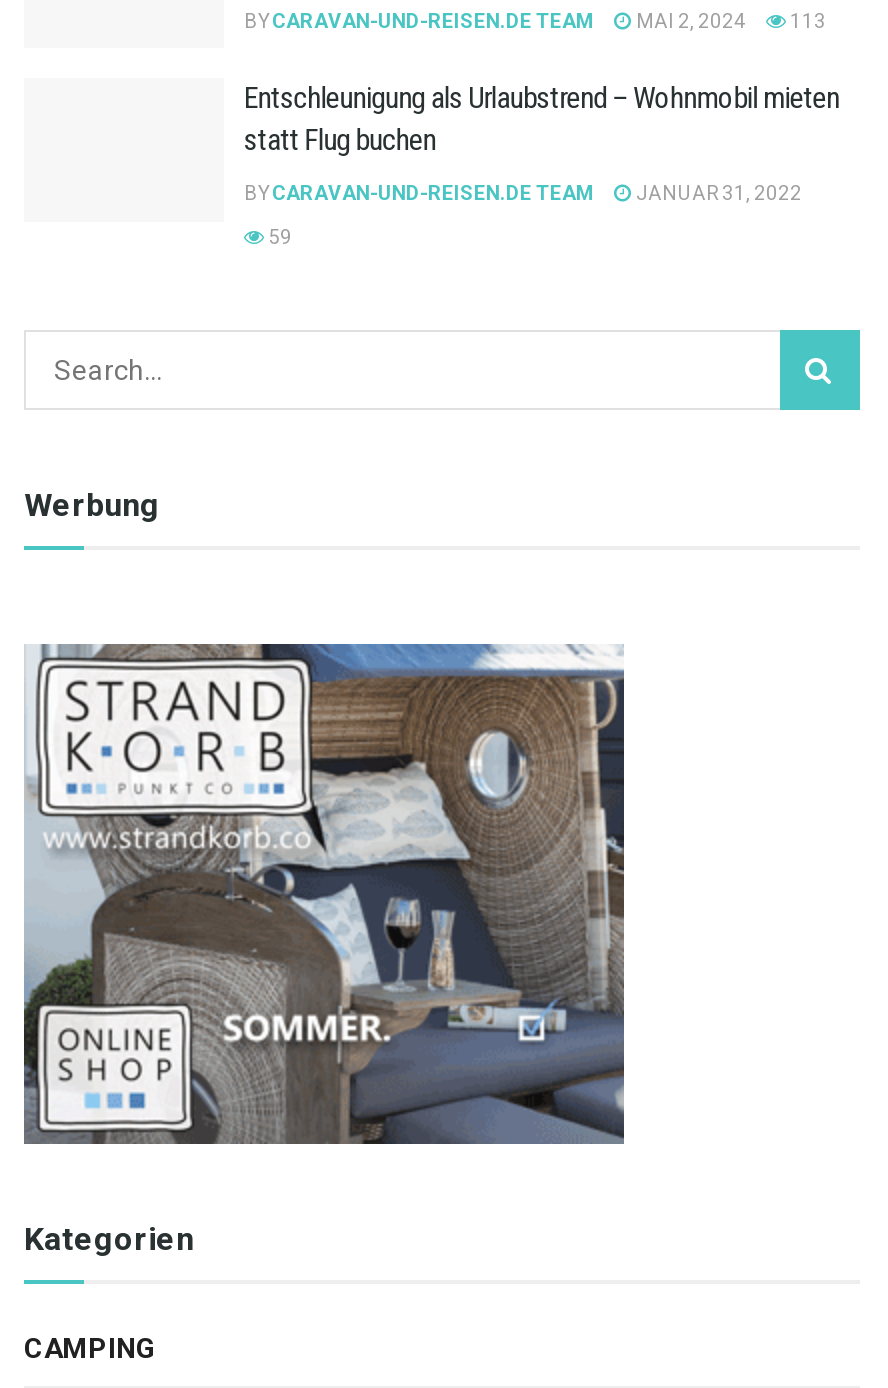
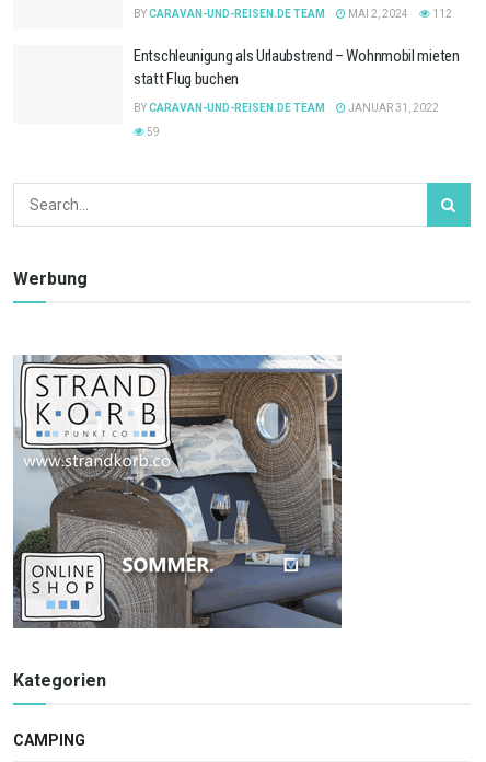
[244,9,826,31] BY CARAVAN-UND-REISEN.DE TEAM MAI 2, 2024 113 -> [134,7,452,19] BY CARAVAN-UND-REISEN.DE TEAM MAI 2, 2024 112

